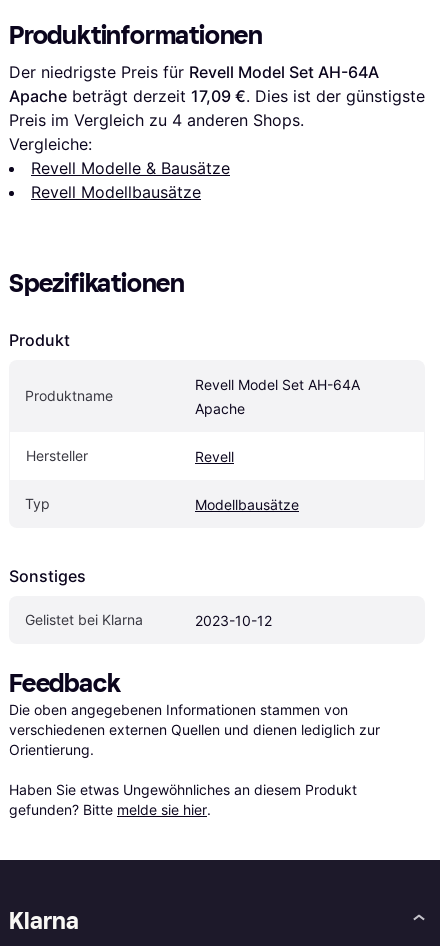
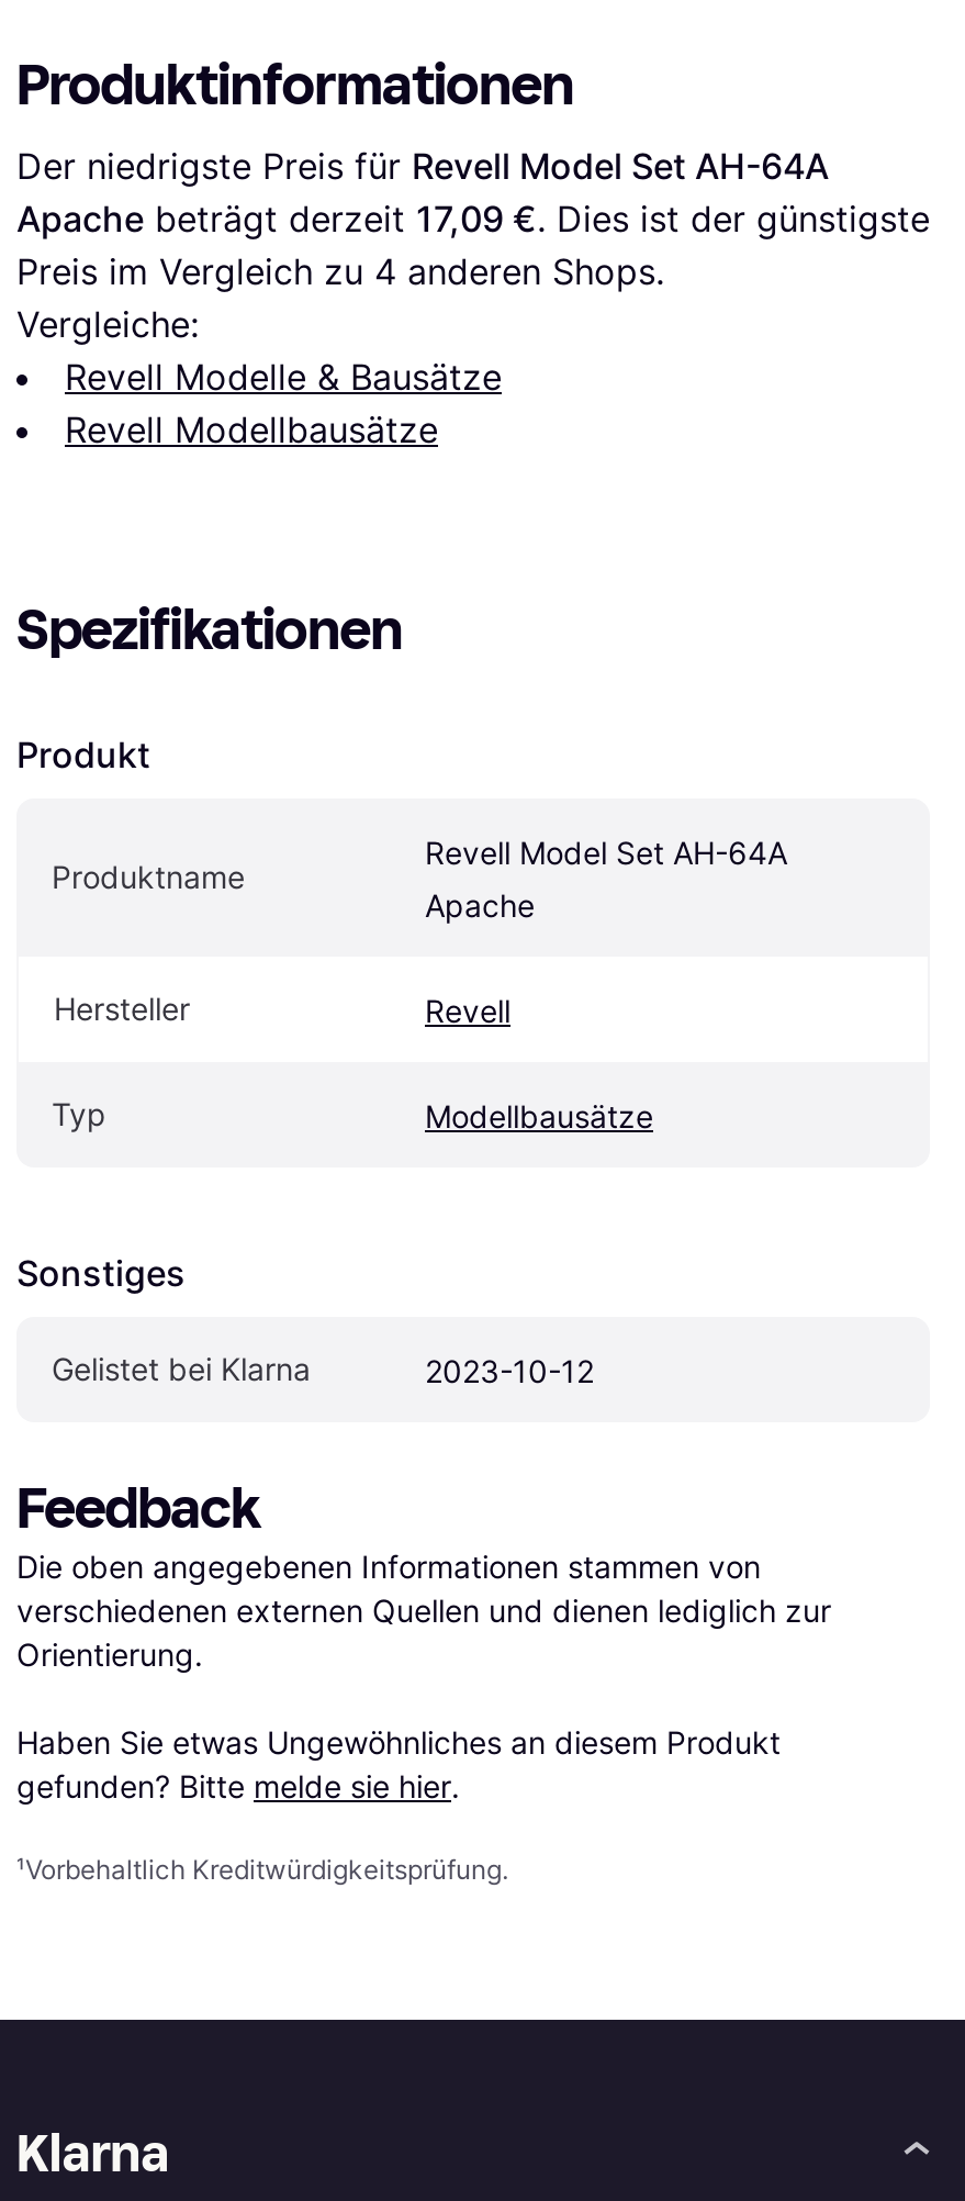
none -> [16,1853,508,1886] ¹Vorbehaltlich Kreditwürdigkeitsprüfung.

